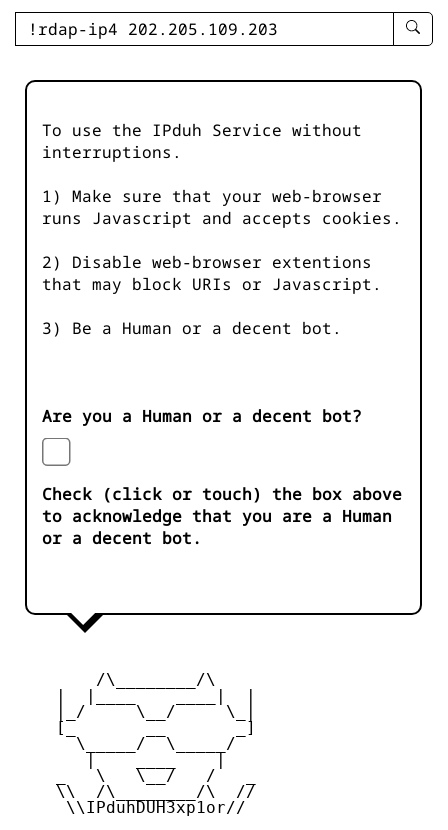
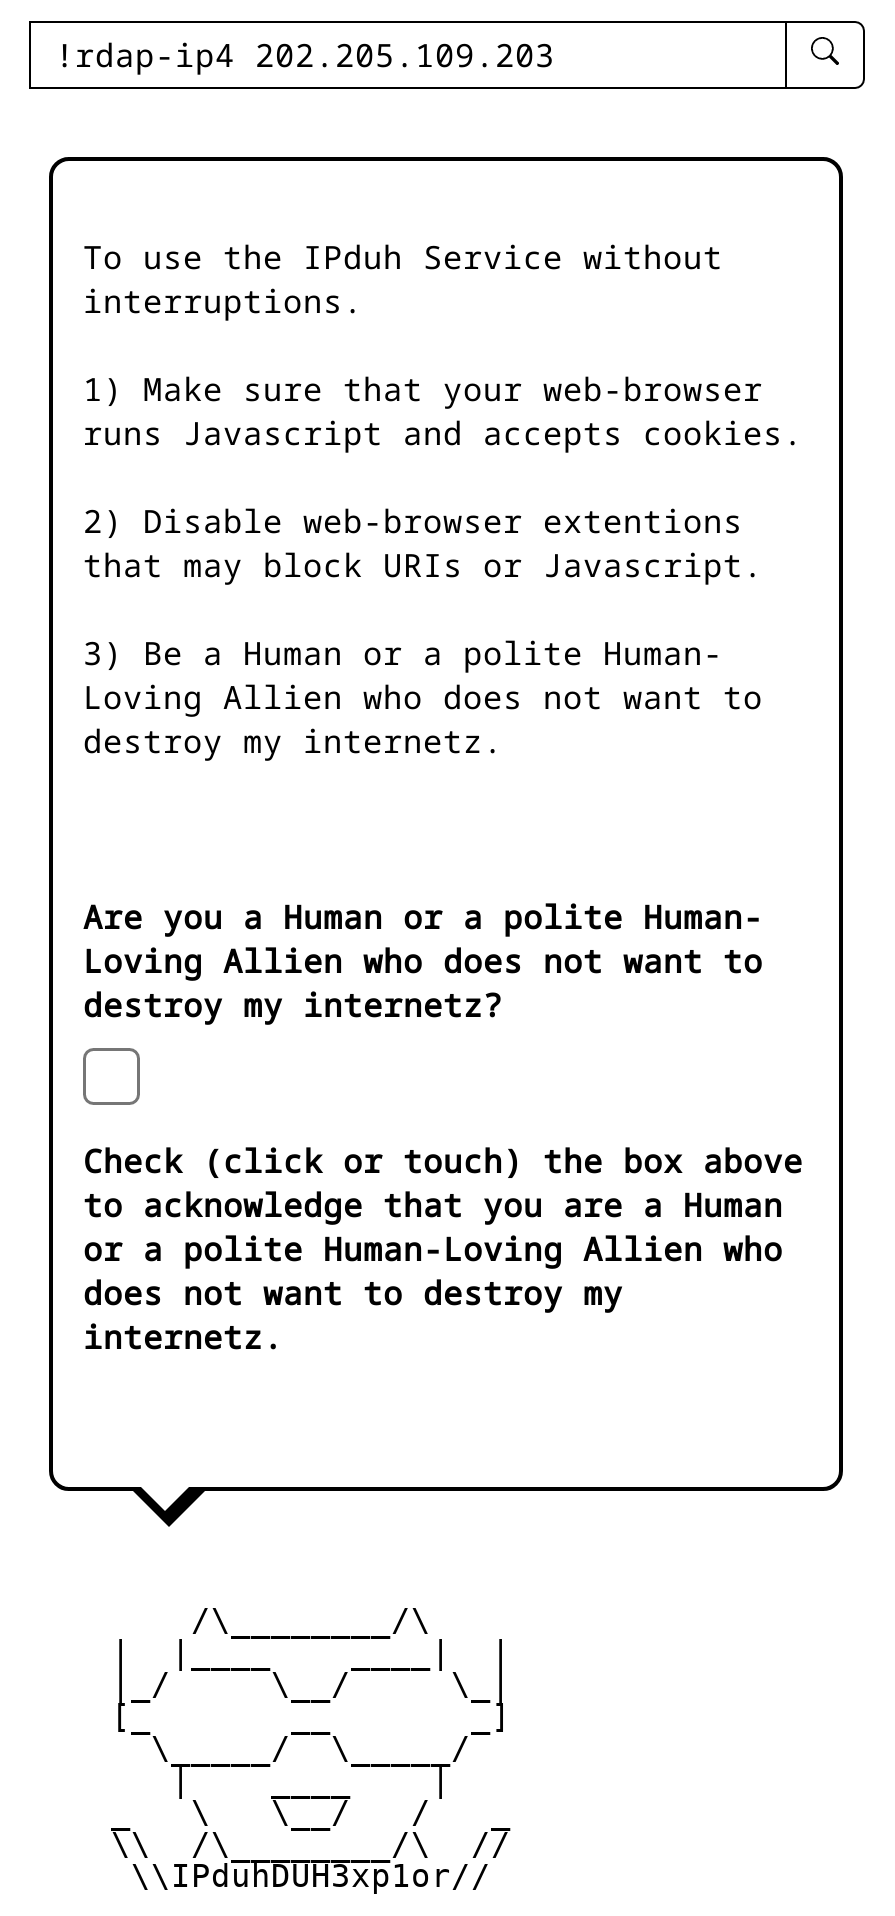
[42,317,342,339] 3) Be a Human or a decent bot. -> [83,631,763,763] 3) Be a Human or a polite Human- | Loving Allien who does not want to | destroy my internetz.
[42,405,362,427] Are you a Human or a decent bot? -> [83,895,763,1027] Are you a Human or a polite Human- | Loving Allien who does not want to | destroy my internetz?
[42,527,202,549] or a decent bot. -> [83,1227,783,1359] or a polite Human-Loving Allien who | does not want to destroy my | internetz.

